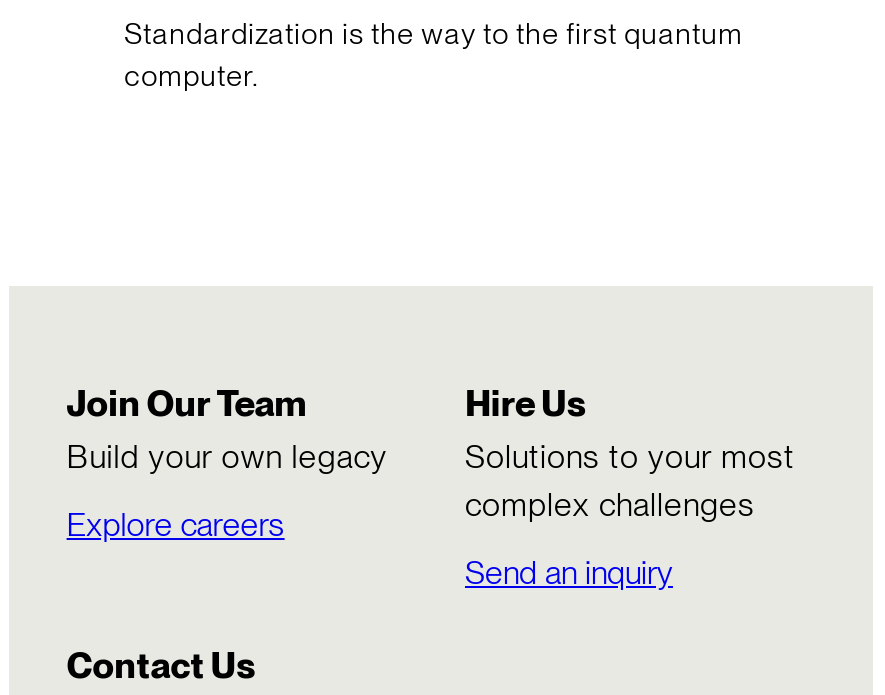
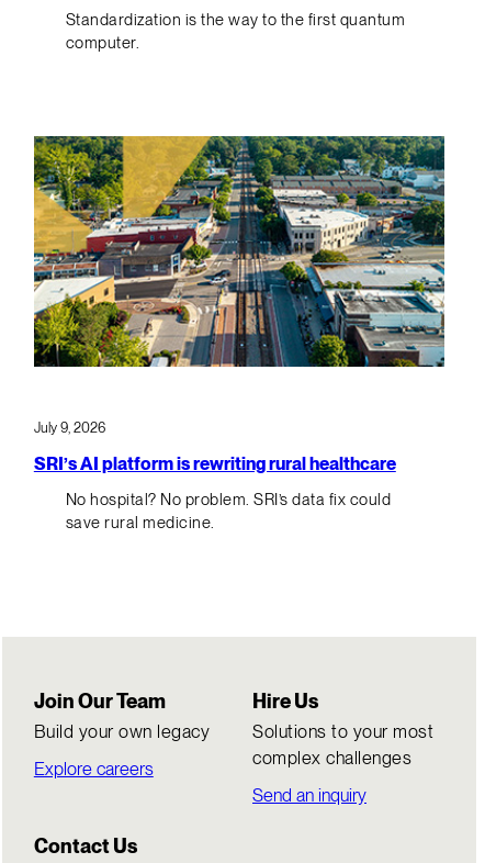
none -> [33,135,445,368] [image]
none -> [34,420,396,533] July 9, 2026 | SRI’s AI platform is rewriting rural healthcare | No hospital? No problem. SRI’s data fix could | save rural medicine.

